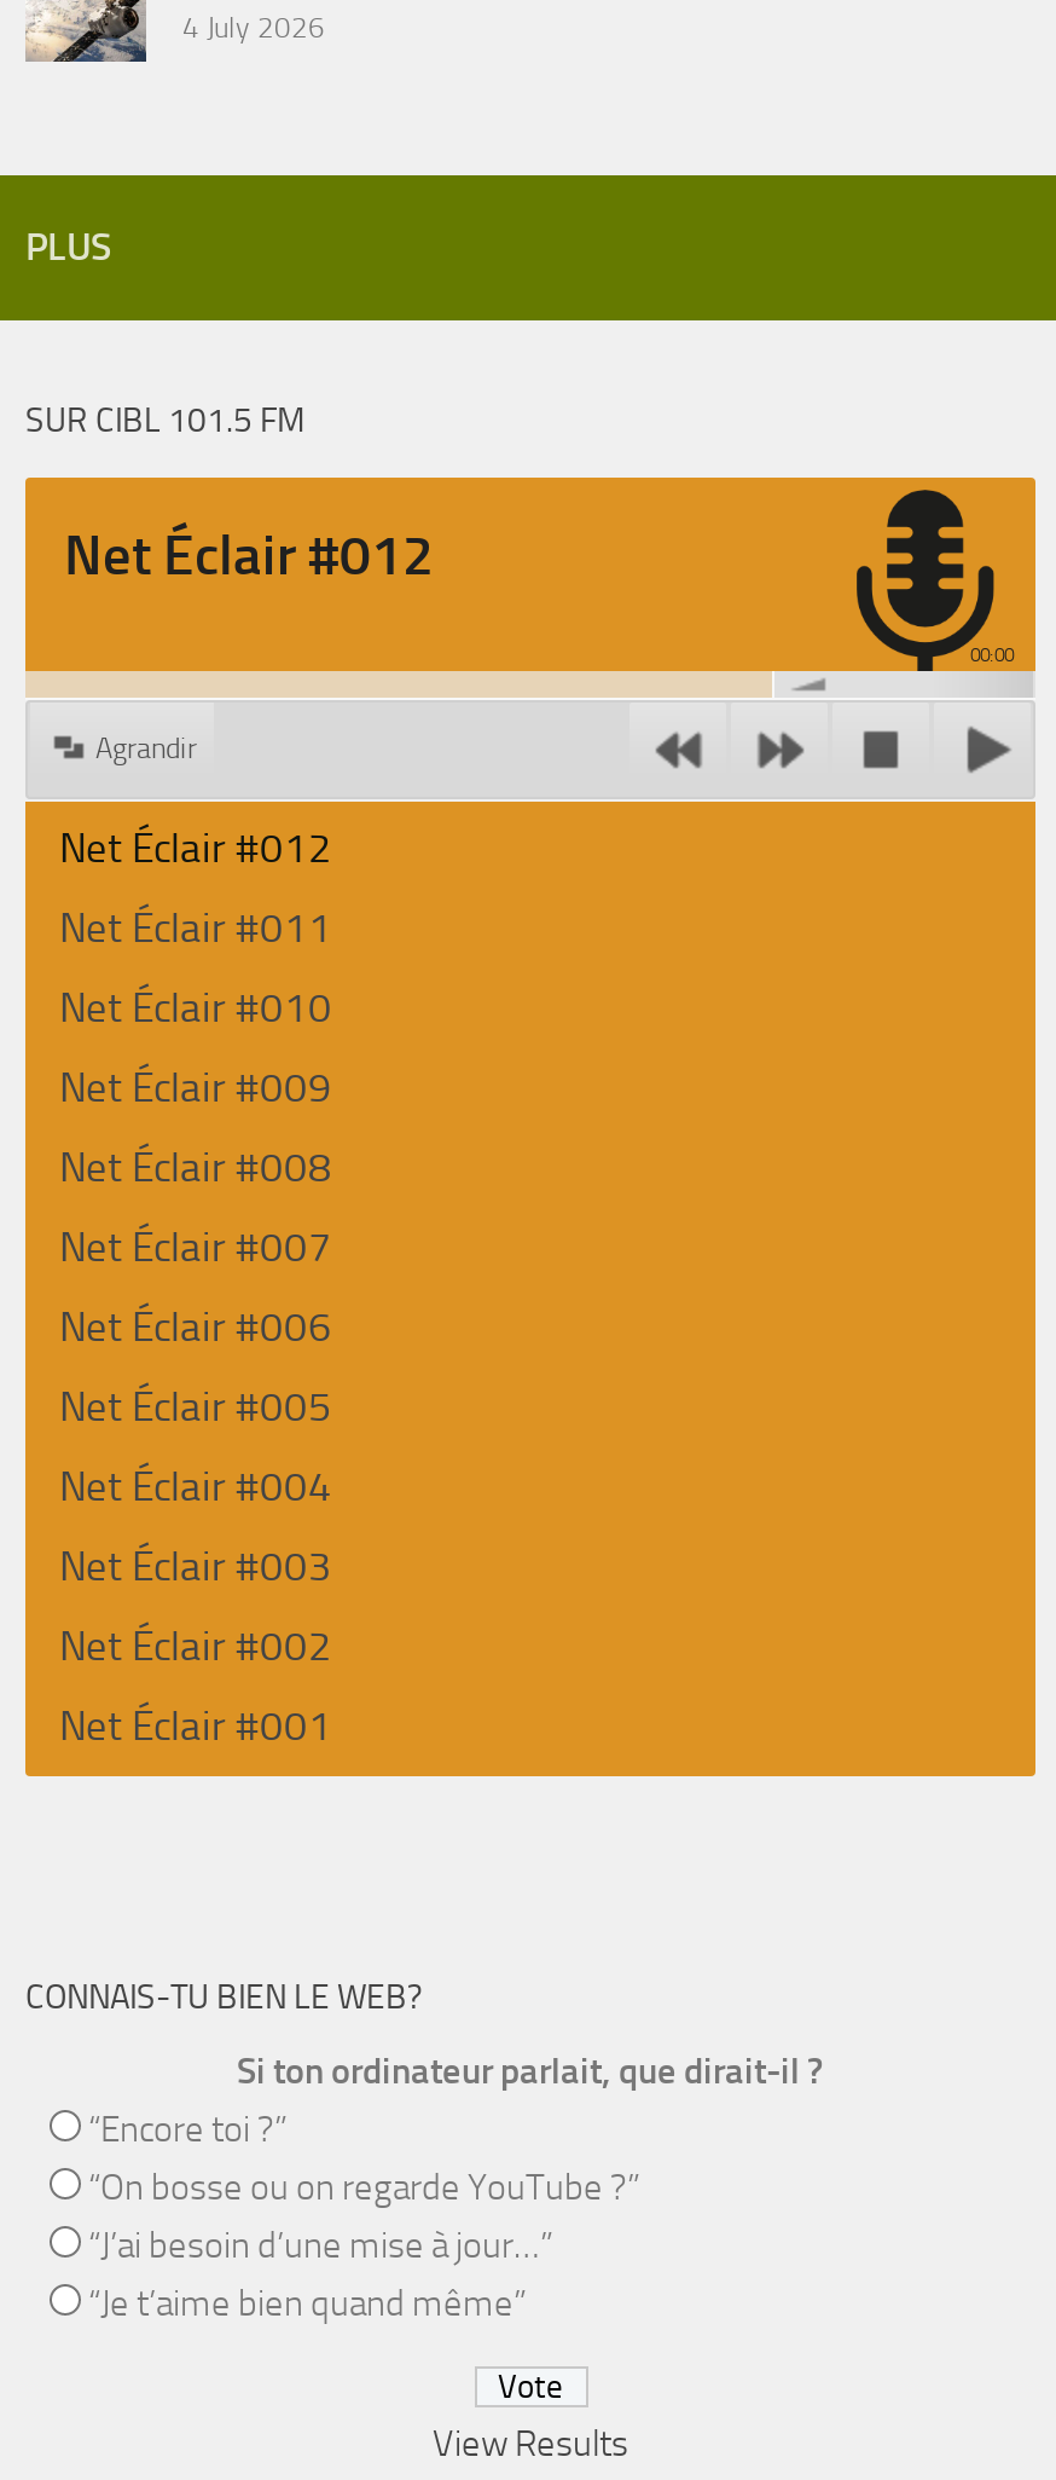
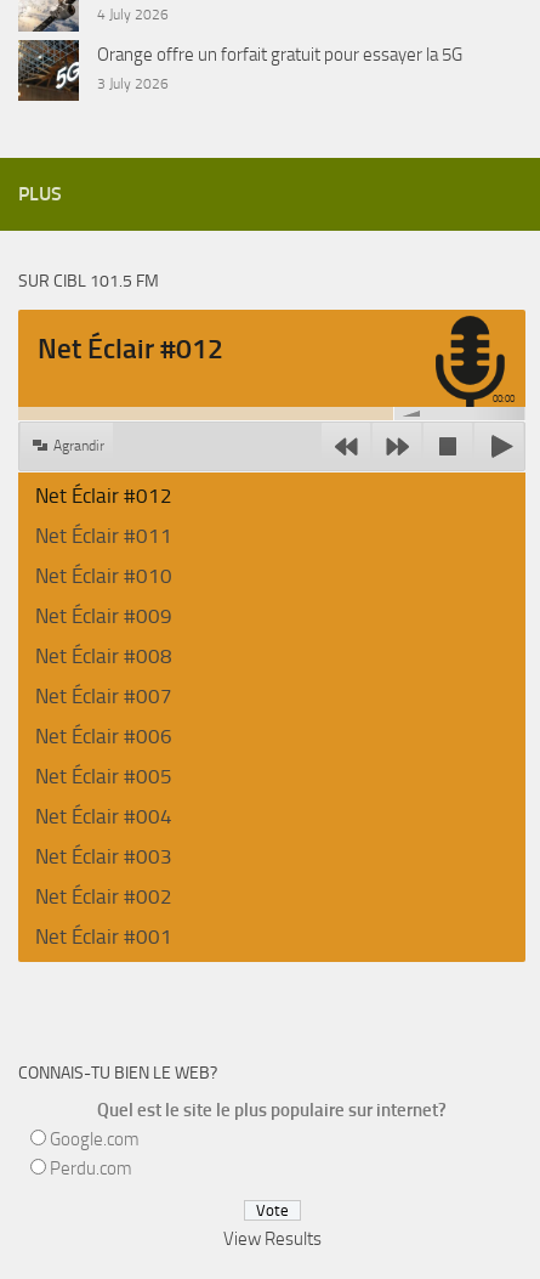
none -> [17,39,462,102] [image] | Orange offre un forfait gratuit pour essayer la 5G | 3 July 2026
moved [25,225,434,2019] -> [18,182,223,1083]: PLUS | SUR CIBL 101.5 FM | Net Éclair #012 | ... | Net Éclair #001 | CONNAIS-TU BIEN LE WEB?
[88,2051,824,2326] Si ton ordinateur parlait, que dirait-il ? | “Encore toi ?” | “On bosse ou on regarde YouTube ?” | “J’ai besoin d’une mise à jour…” | “Je t’aime bien quand même” -> [50,1099,447,1179] Quel est le site le plus populaire sur internet? | Google.com | Perdu.com

